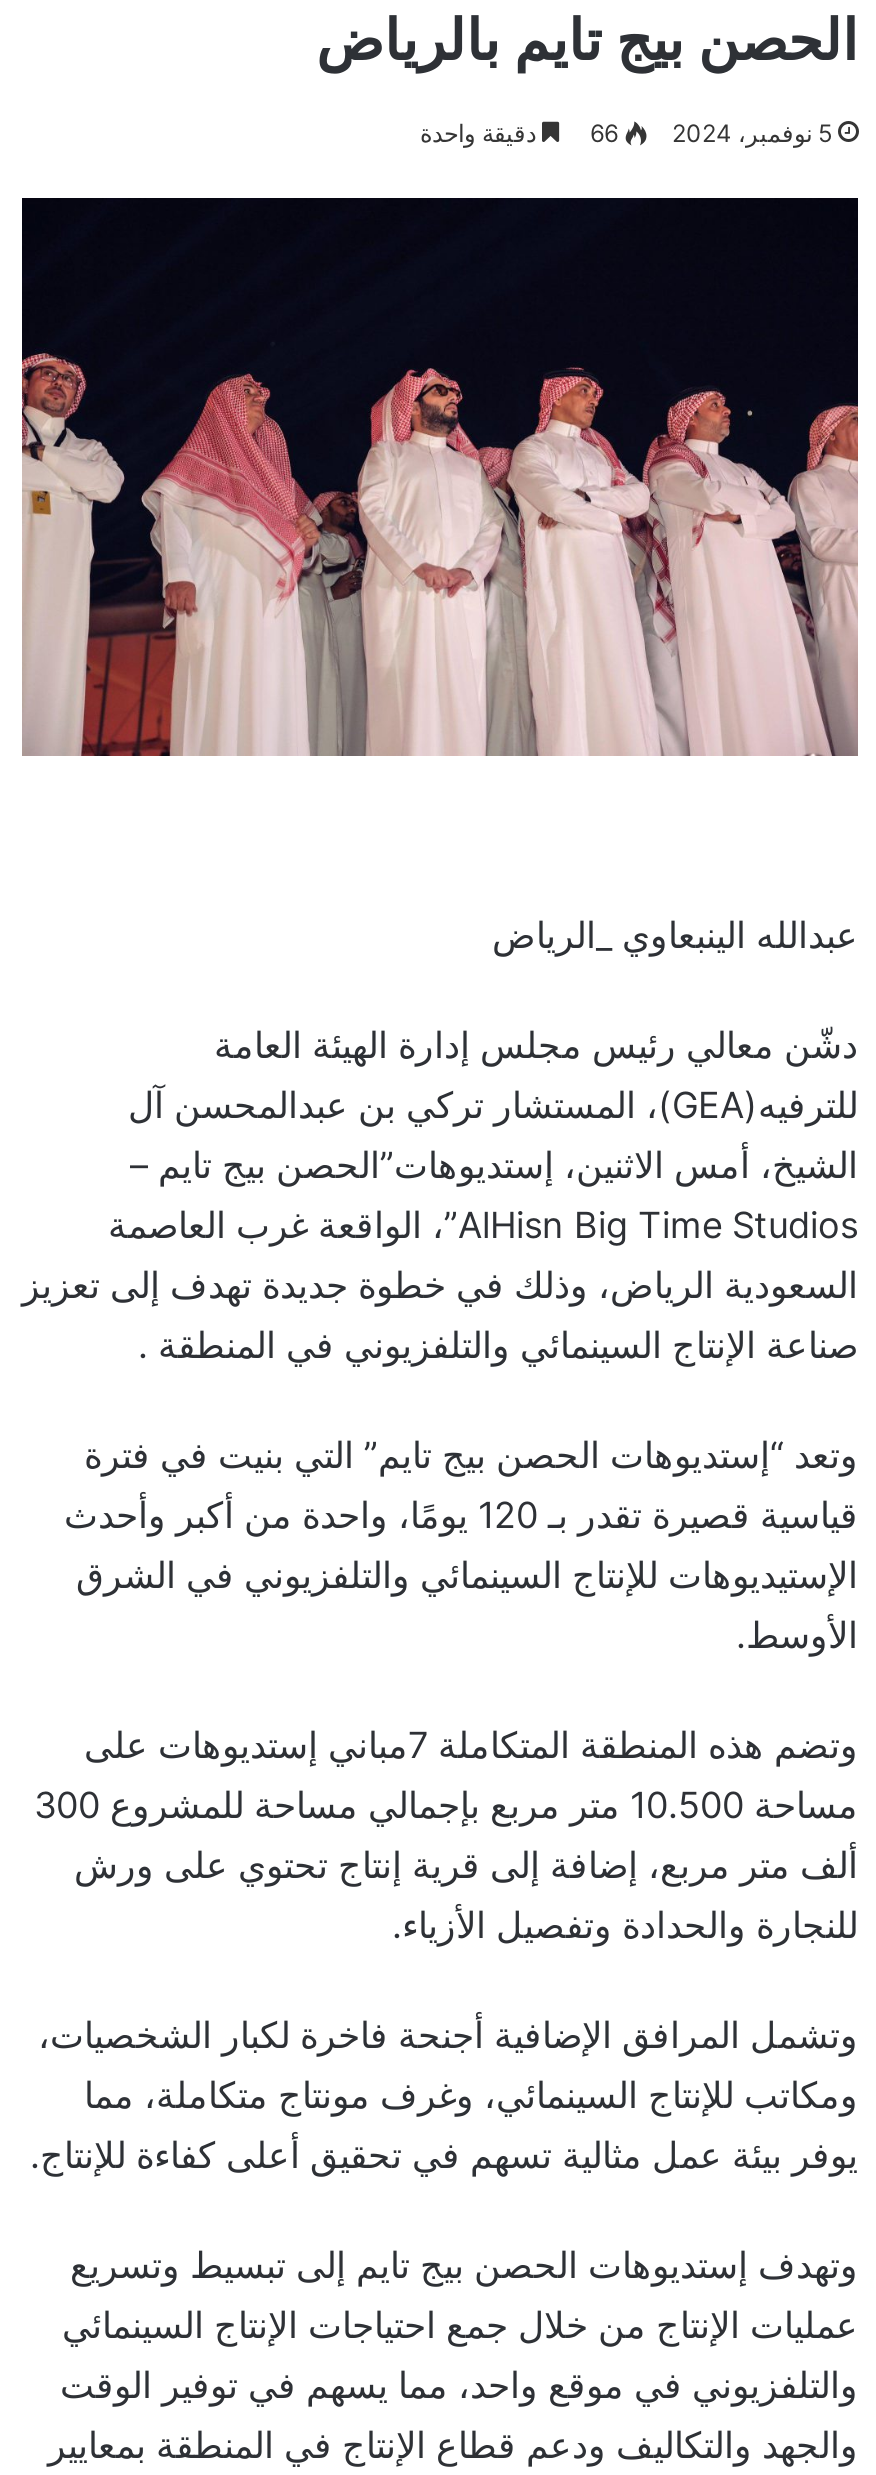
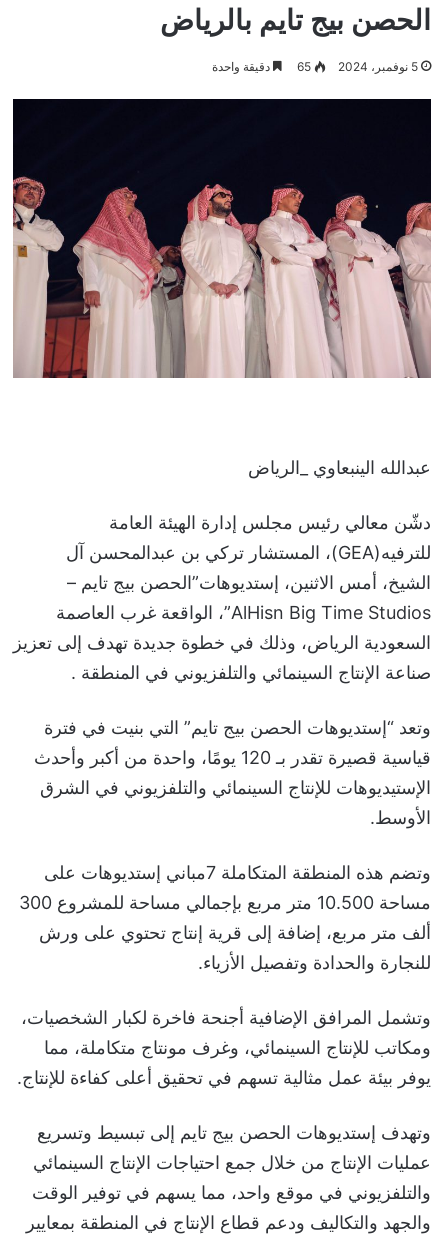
[420,118,618,148] 66 دقيقة واحدة -> [212,59,311,74] 65 دقيقة واحدة

